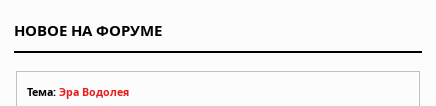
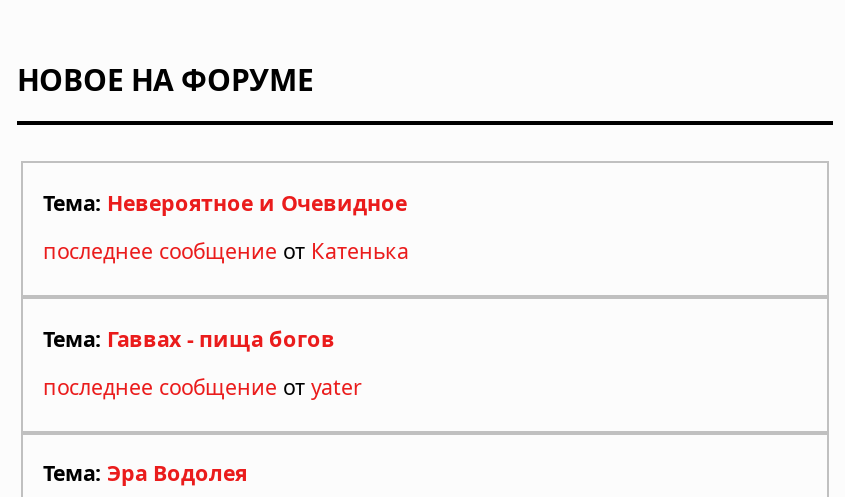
none -> [43,189,409,400] Тема: Невероятное и Очевидное | последнее сообщение от Катенька | Тема: Гаввах - пища богов | последнее сообщение от yater

